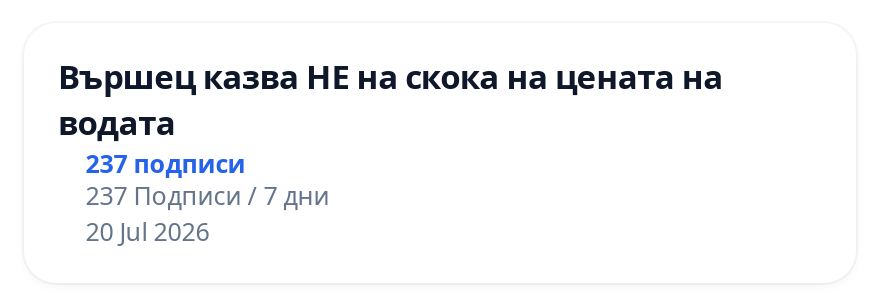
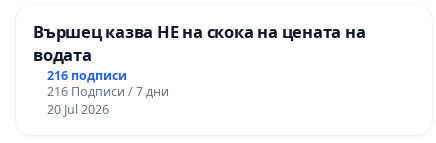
[86,147,246,181] 237 подписи -> [47,67,127,84] 216 подписи
[86,179,330,213] 237 Подписи / 7 дни -> [47,83,169,100] 216 Подписи / 7 дни

